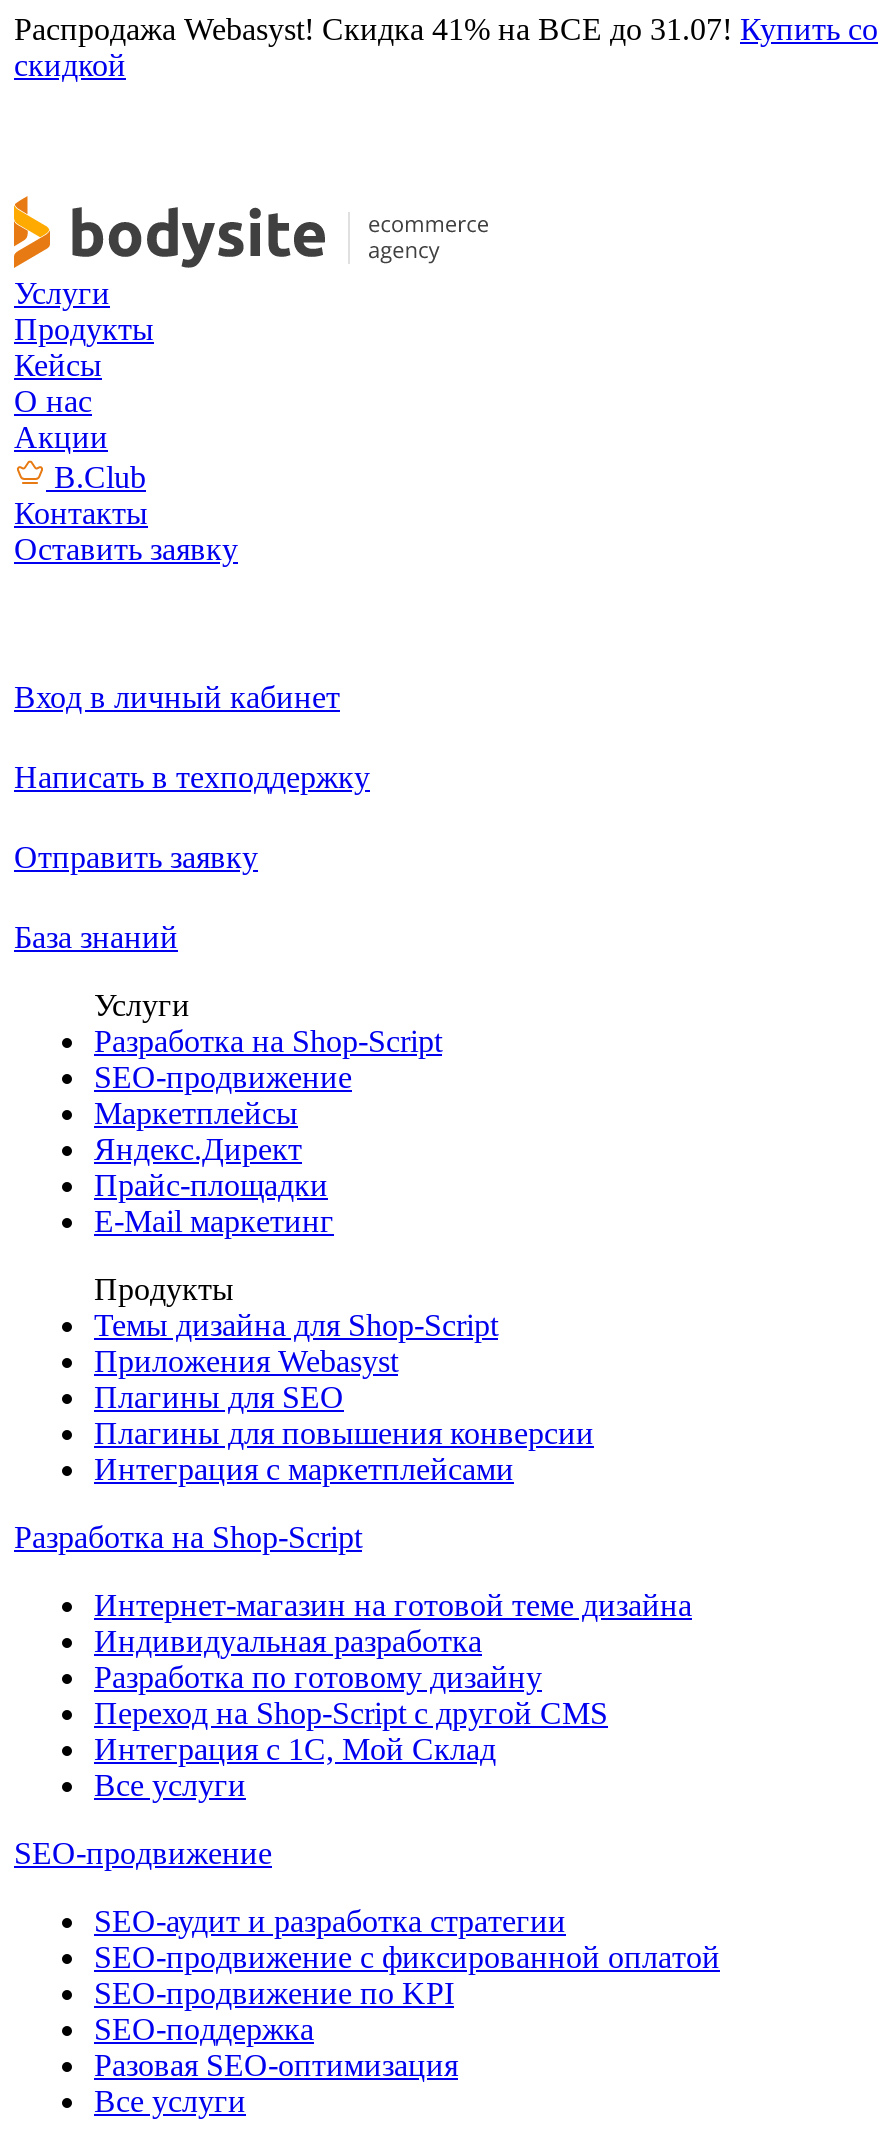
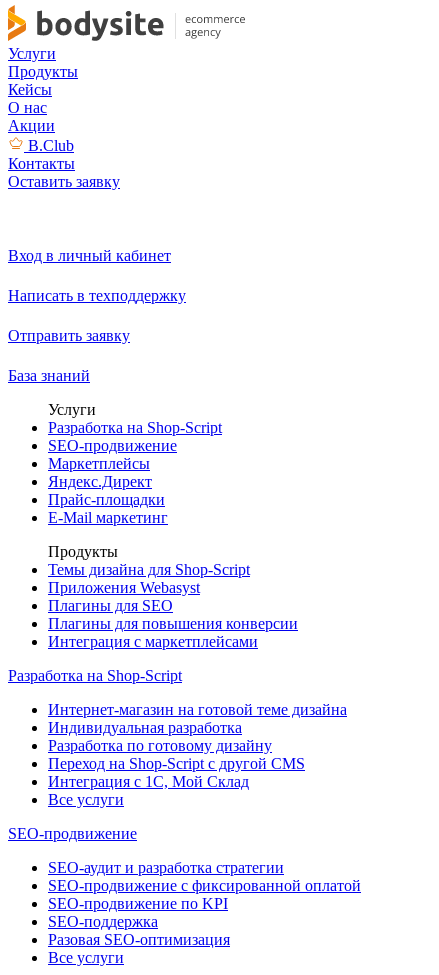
[14,12,878,82] Распродажа Webasyst! Скидка 41% на ВСЕ до 31.07! Купить со | скидкой -> none

